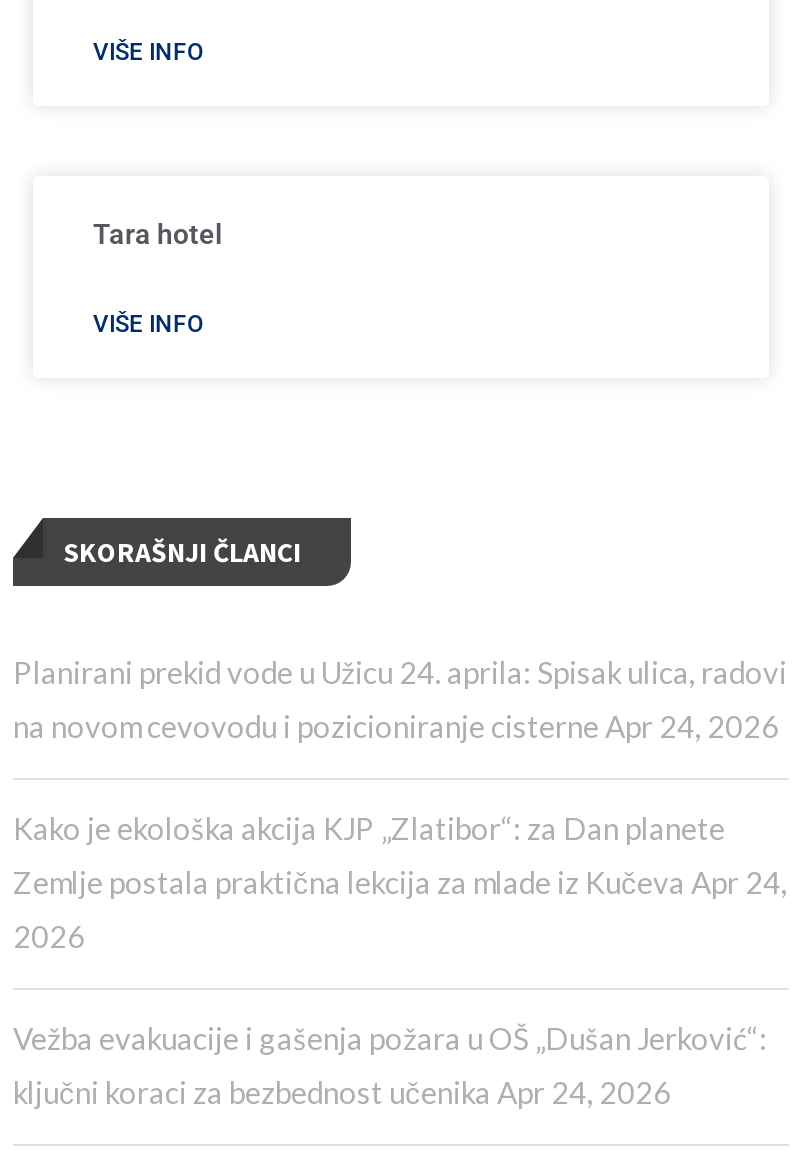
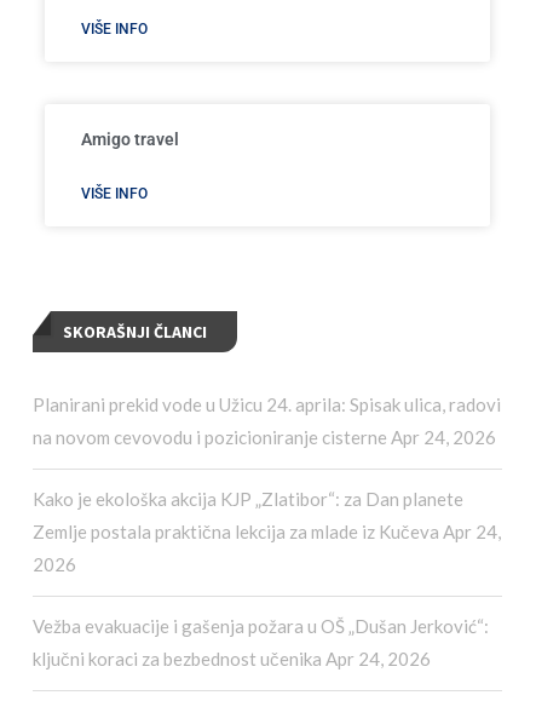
[93,219,223,251] Tara hotel -> [81,130,179,149] Amigo travel

